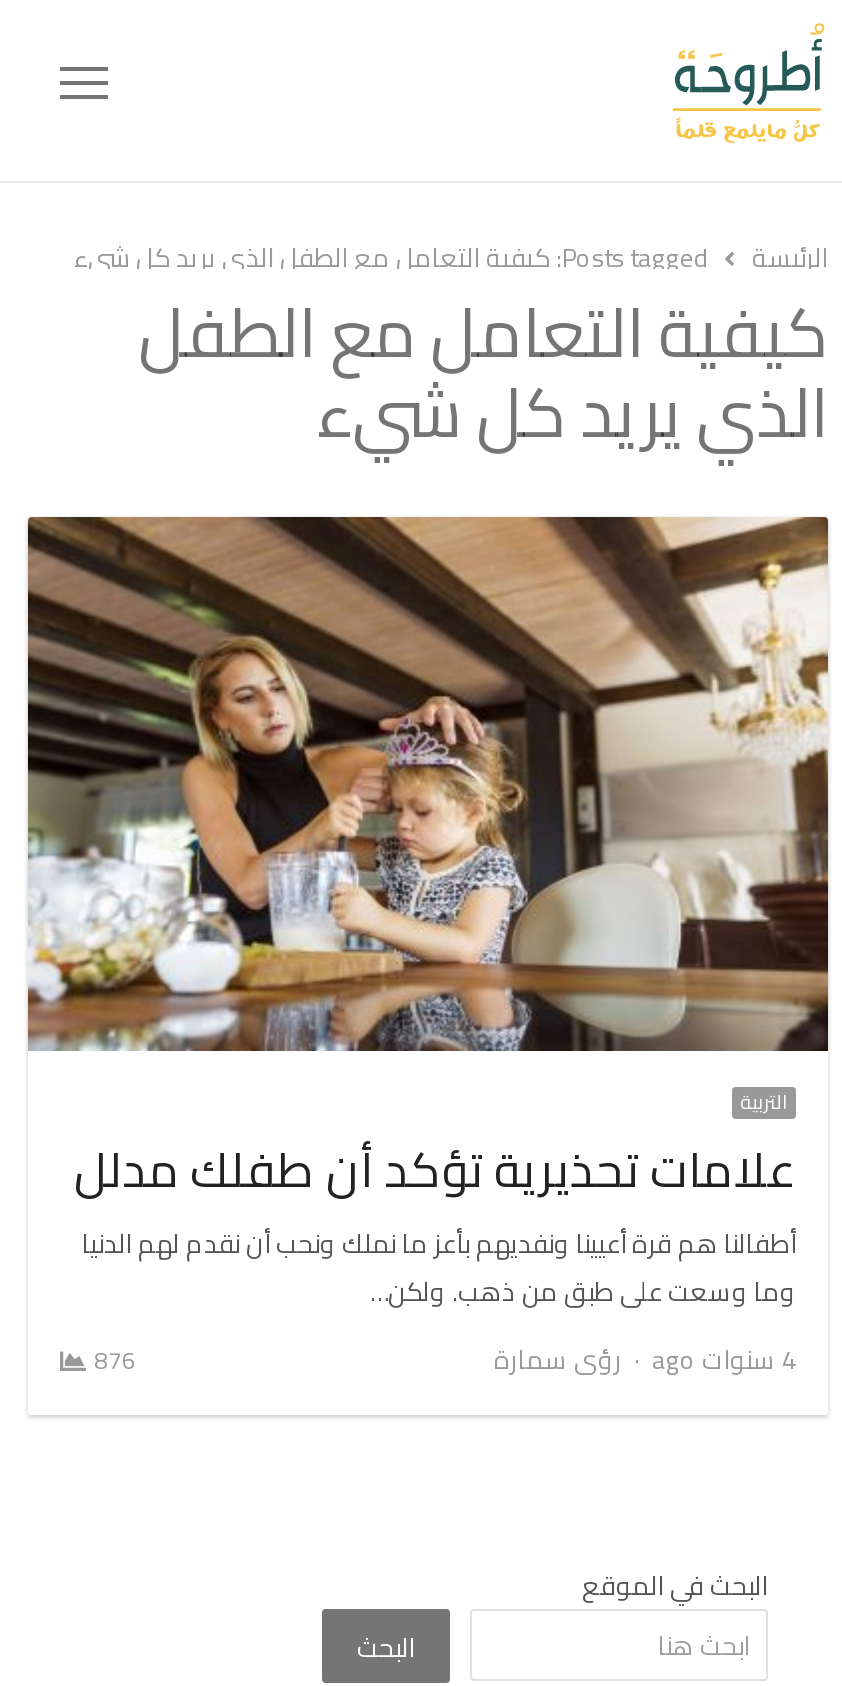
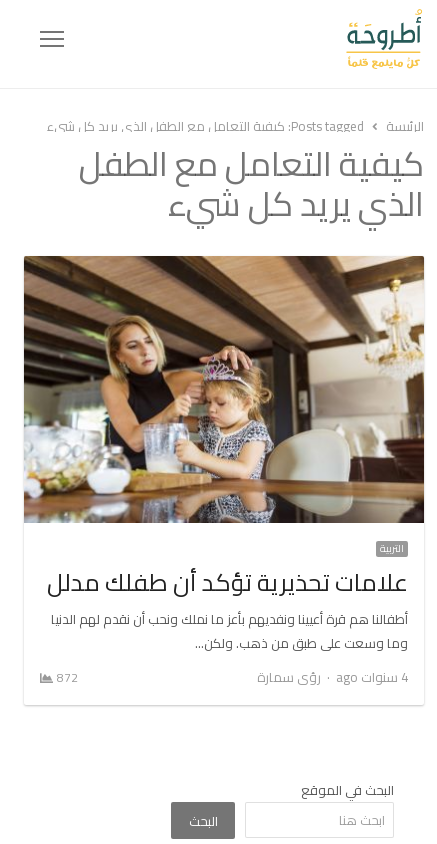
[94,1336,136,1382] 876 -> [57,666,78,689] 872

